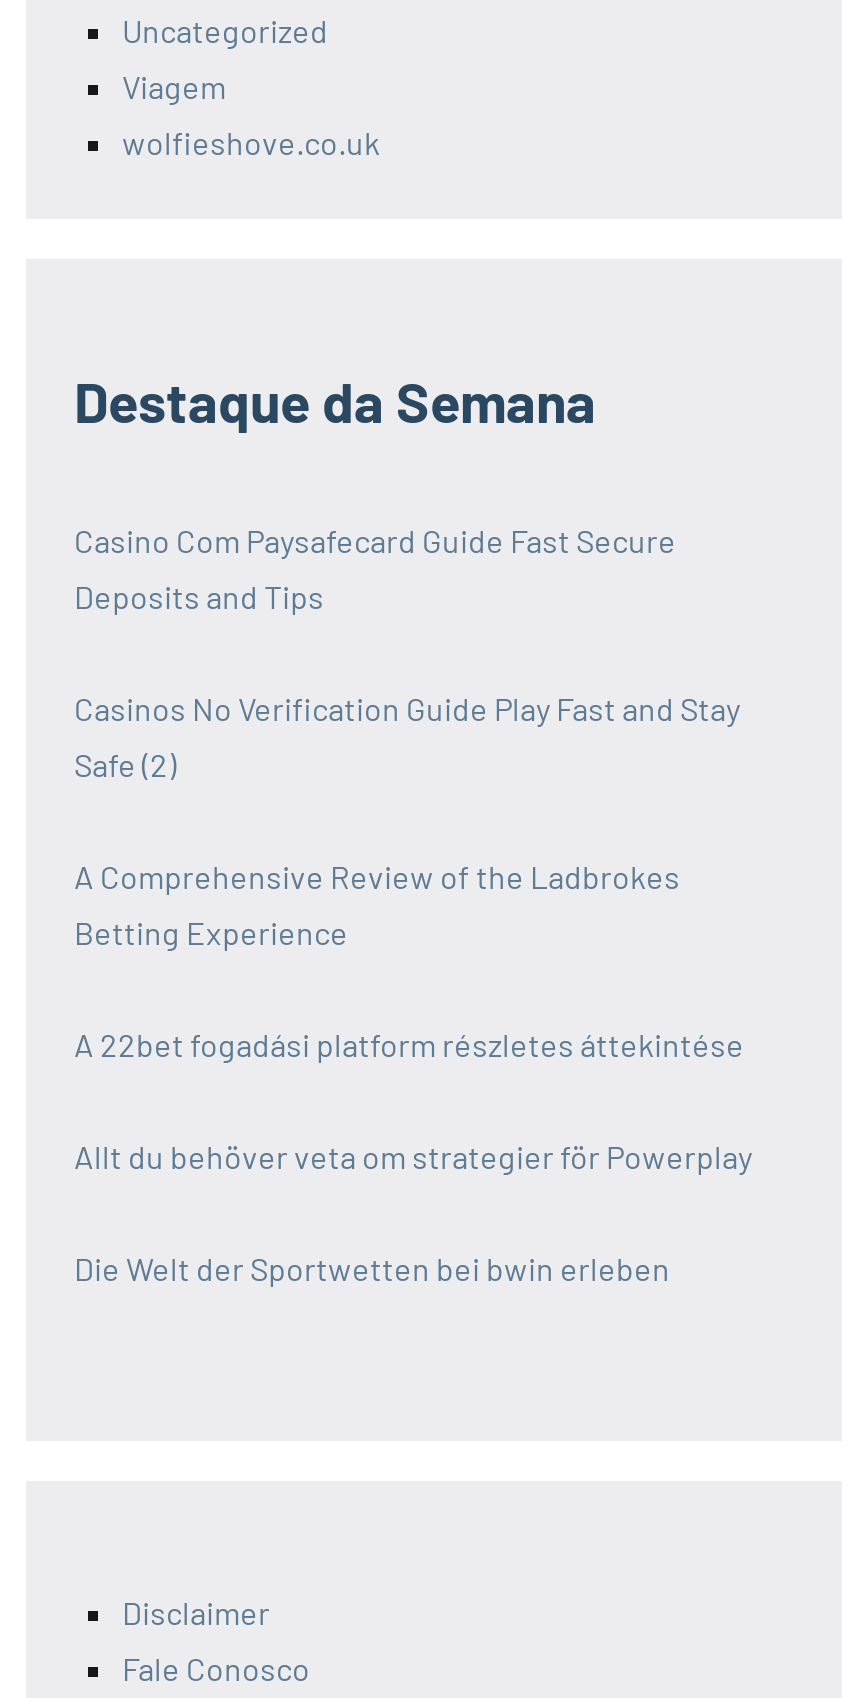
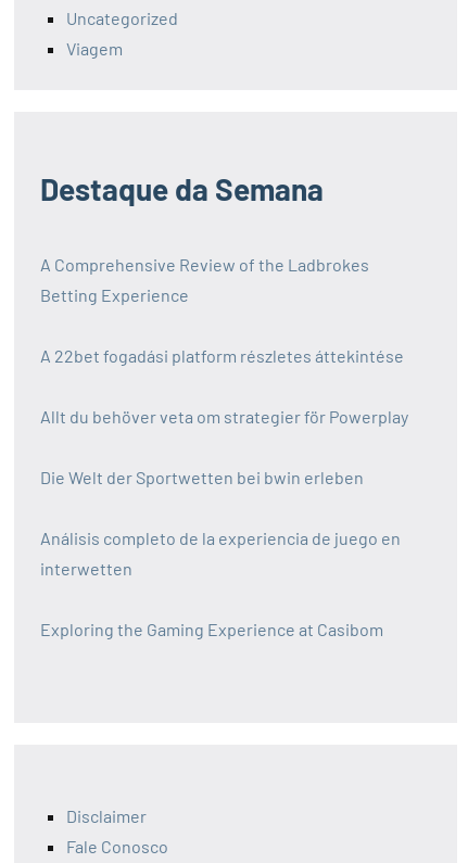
[122,123,380,161] wolfieshove.co.uk -> none
[74,521,740,783] Casino Com Paysafecard Guide Fast Secure | Deposits and Tips | Casinos No Verification Guide Play Fast and Stay | Safe (2) -> none
moved [74,857,752,1287] -> [40,254,408,487]: A Comprehensive Review of the Ladbrokes | Betting Experience | A 22bet fogadási platform részletes áttekintése | Allt du behöver veta om strategier för Powerplay | Die Welt der Sportwetten bei bwin erleben
none -> [40,528,401,639] Análisis completo de la experiencia de juego en | interwetten | Exploring the Gaming Experience at Casibom

